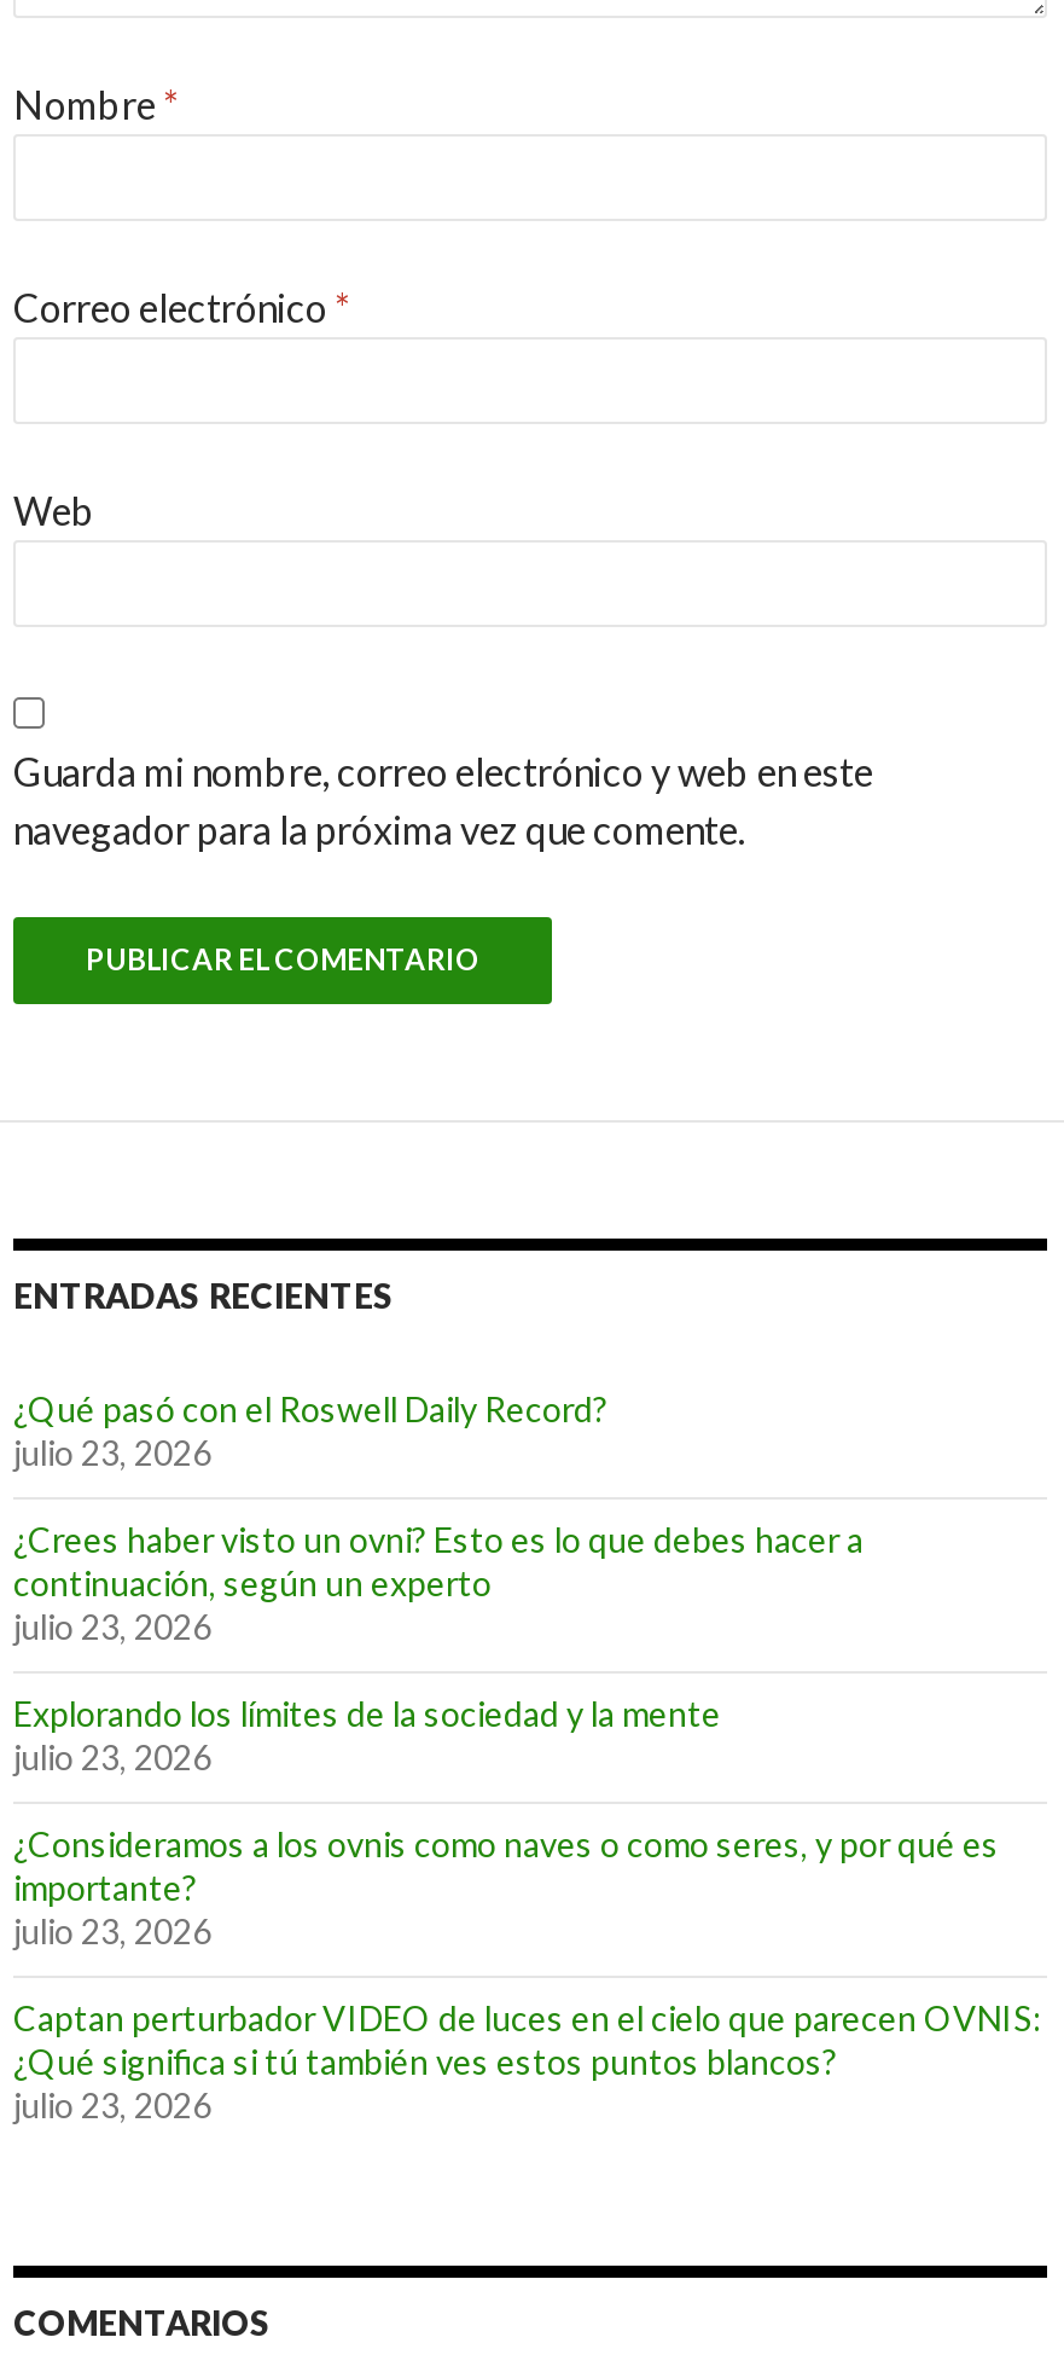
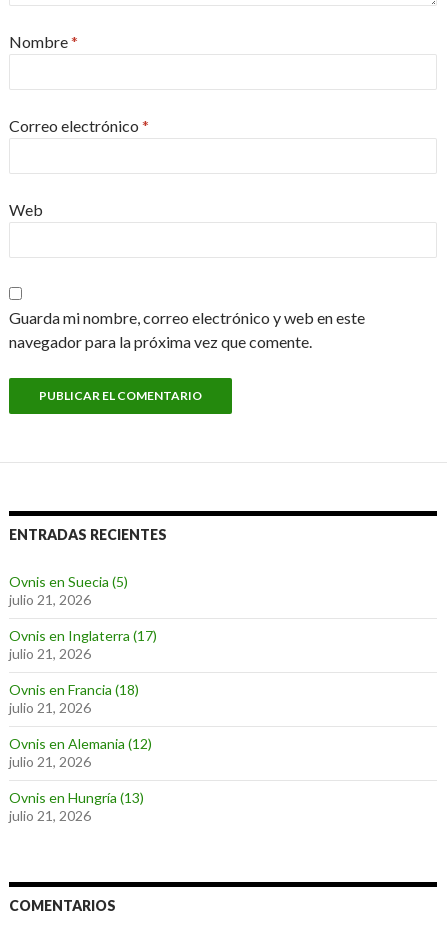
[13,1388,607,1472] ¿Qué pasó con el Roswell Daily Record? | julio 23, 2026 -> [9,573,128,608] Ovnis en Suecia (5) | julio 21, 2026
[13,1518,864,1646] ¿Crees haber visto un ovni? Esto es lo que debes hacer a | continuación, según un experto | julio 23, 2026 -> [9,627,157,662] Ovnis en Inglaterra (17) | julio 21, 2026
[13,1692,721,1777] Explorando los límites de la sociedad y la mente | julio 23, 2026 -> [9,681,139,716] Ovnis en Francia (18) | julio 21, 2026
[13,1823,999,1951] ¿Consideramos a los ovnis como naves o como seres, y por qué es | importante? | julio 23, 2026 -> [9,735,152,770] Ovnis en Alemania (12) | julio 21, 2026
[13,1997,1042,2125] Captan perturbador VIDEO de luces en el cielo que parecen OVNIS: | ¿Qué significa si tú también ves estos puntos blancos? | julio 23, 2026 -> [9,789,144,824] Ovnis en Hungría (13) | julio 21, 2026

